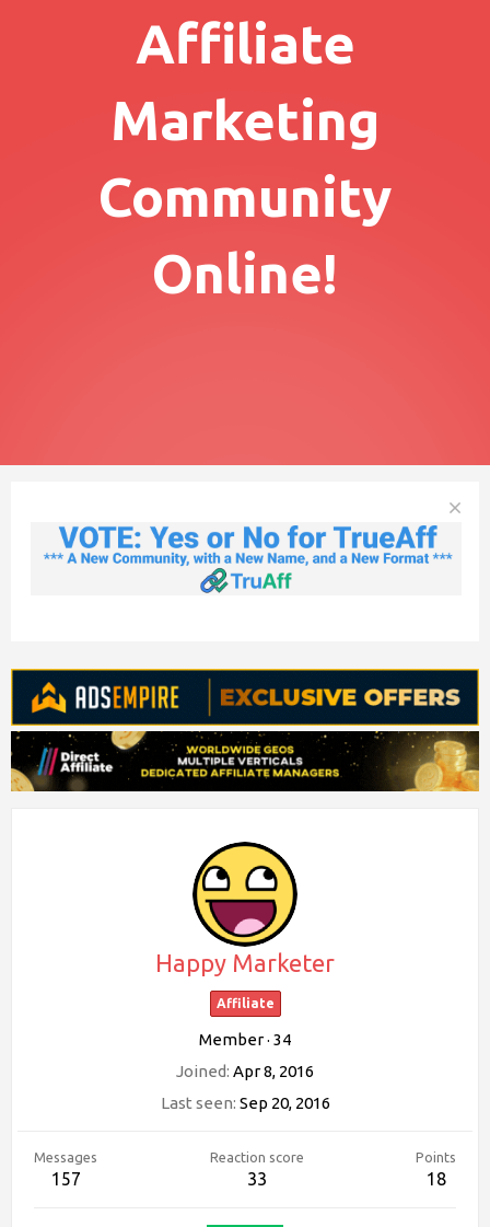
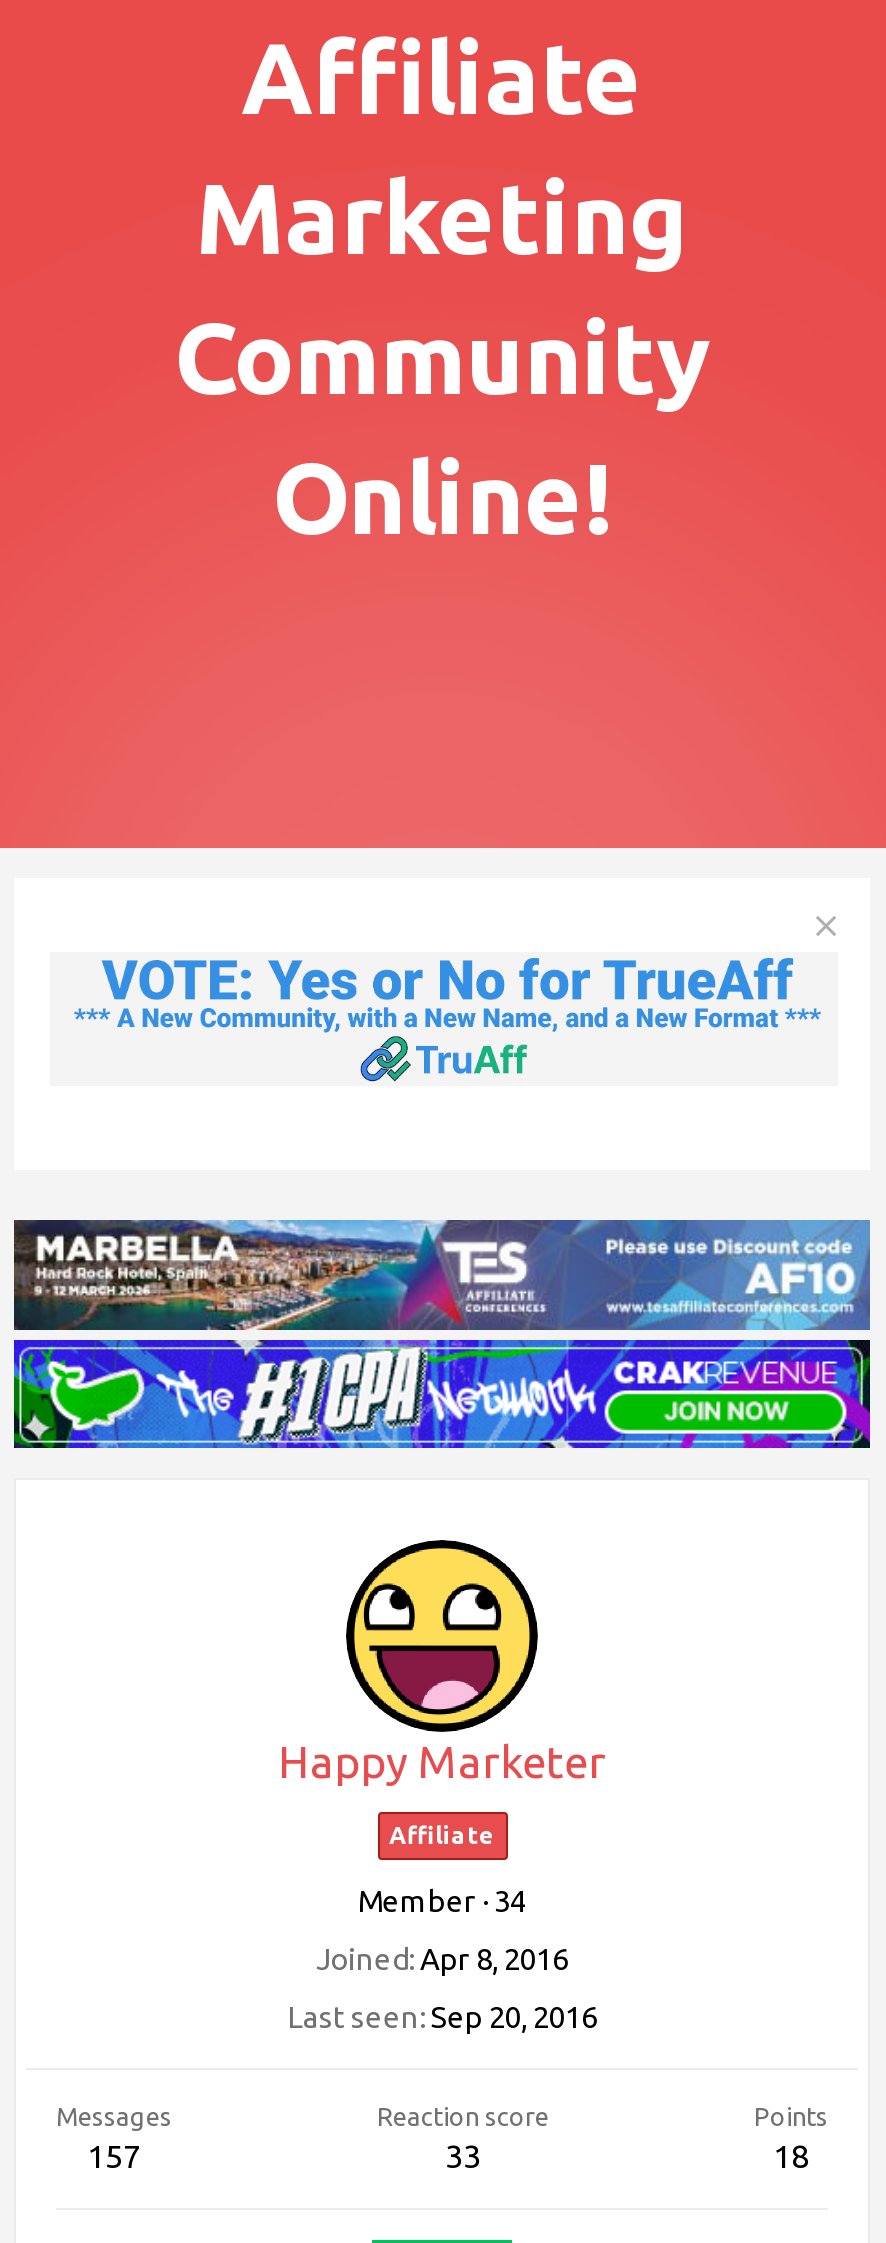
[10,668,480,792] [image] -> [12,1218,872,1450] [image]

